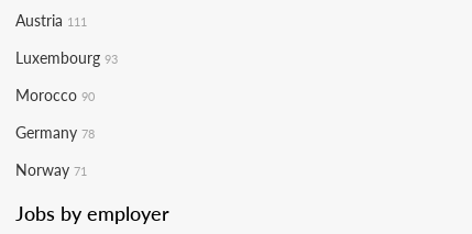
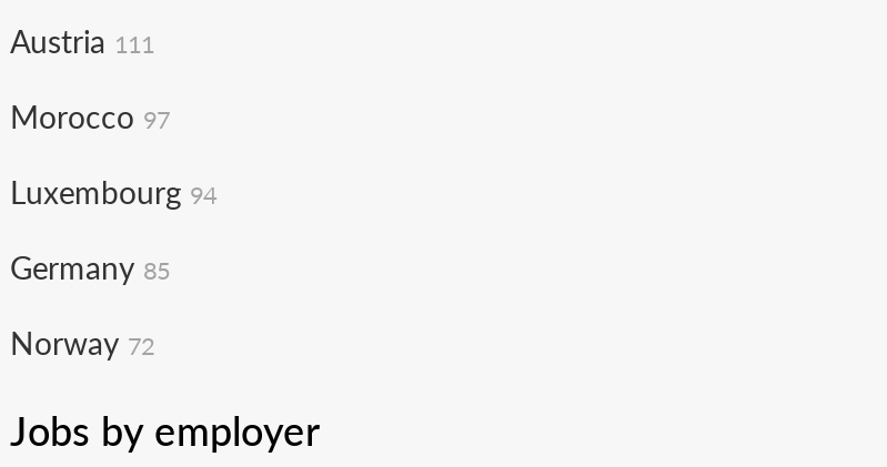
[15,46,118,68] Luxembourg 93 -> [10,93,170,138] Morocco 97
[15,83,95,105] Morocco 90 -> [10,169,216,213] Luxembourg 94
[15,121,95,143] Germany 78 -> [10,244,170,288] Germany 85
[15,158,87,180] Norway 71 -> [10,319,154,364] Norway 72

